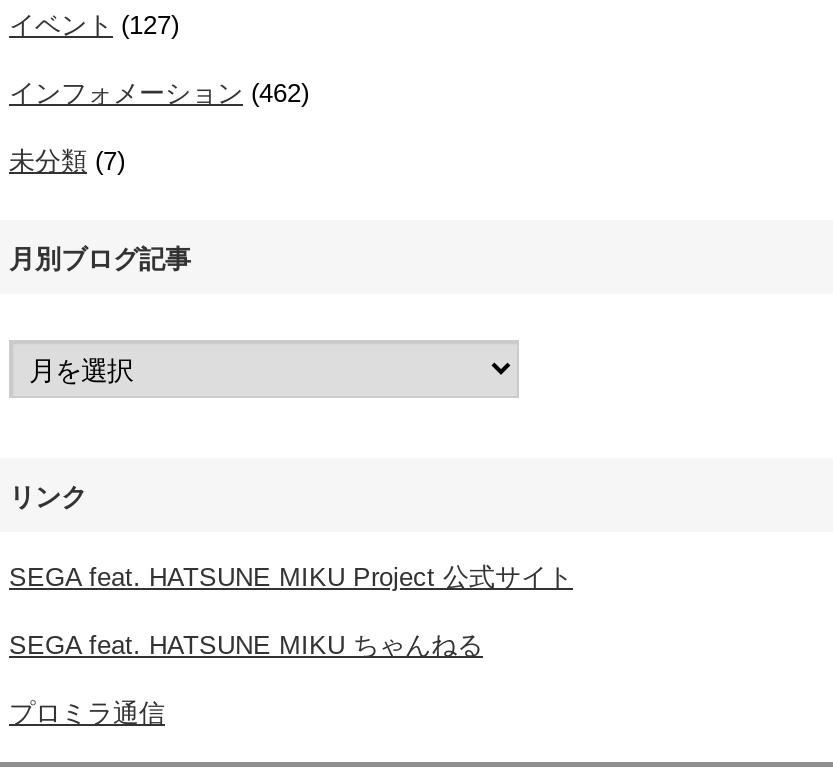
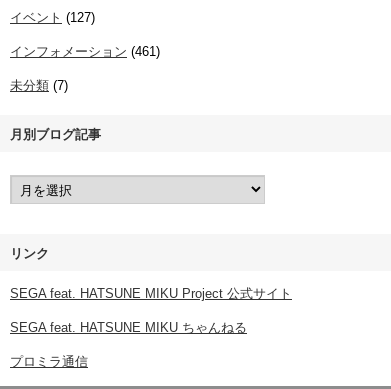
[9,78,309,108] インフォメーション(462) -> [10,44,160,59] インフォメーション(461)

